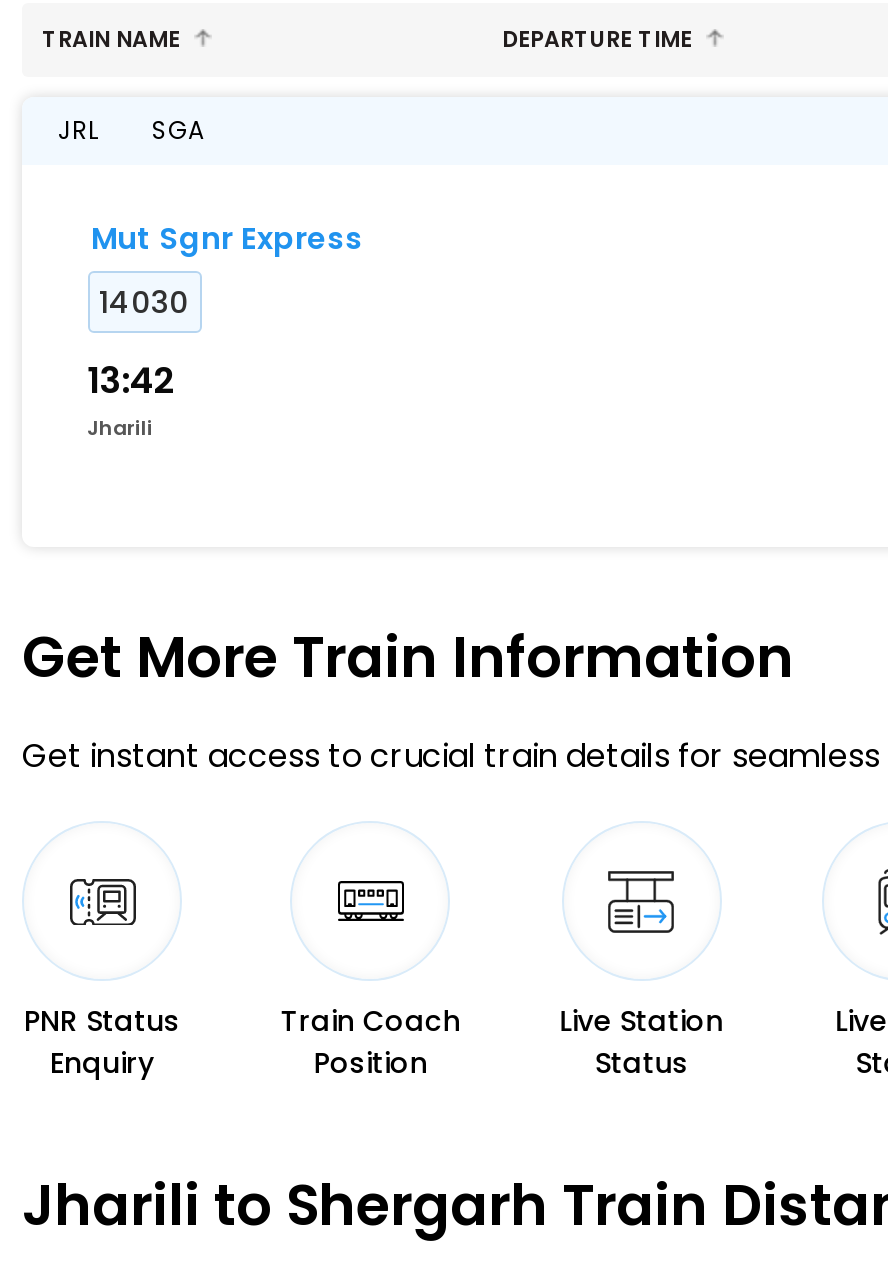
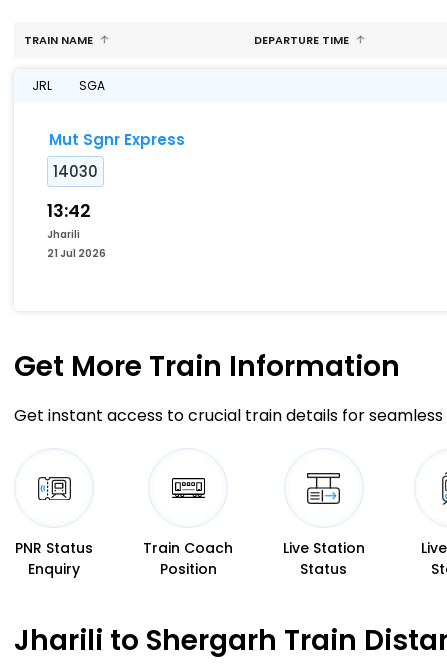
none -> [46,246,105,261] 21 Jul 2026

